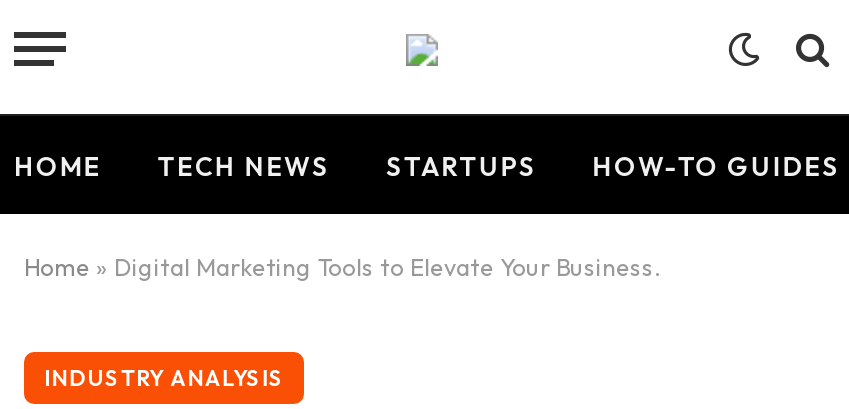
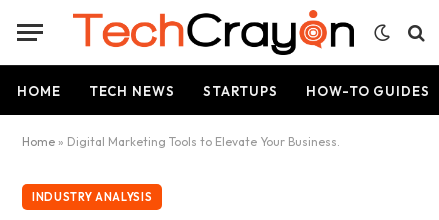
none -> [72,9,355,56] [image]

